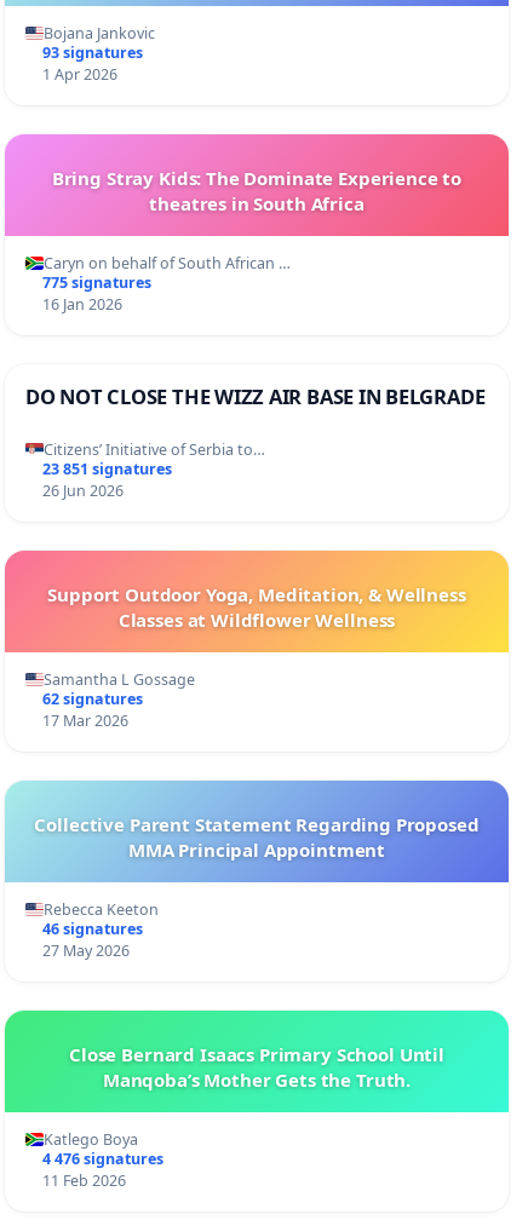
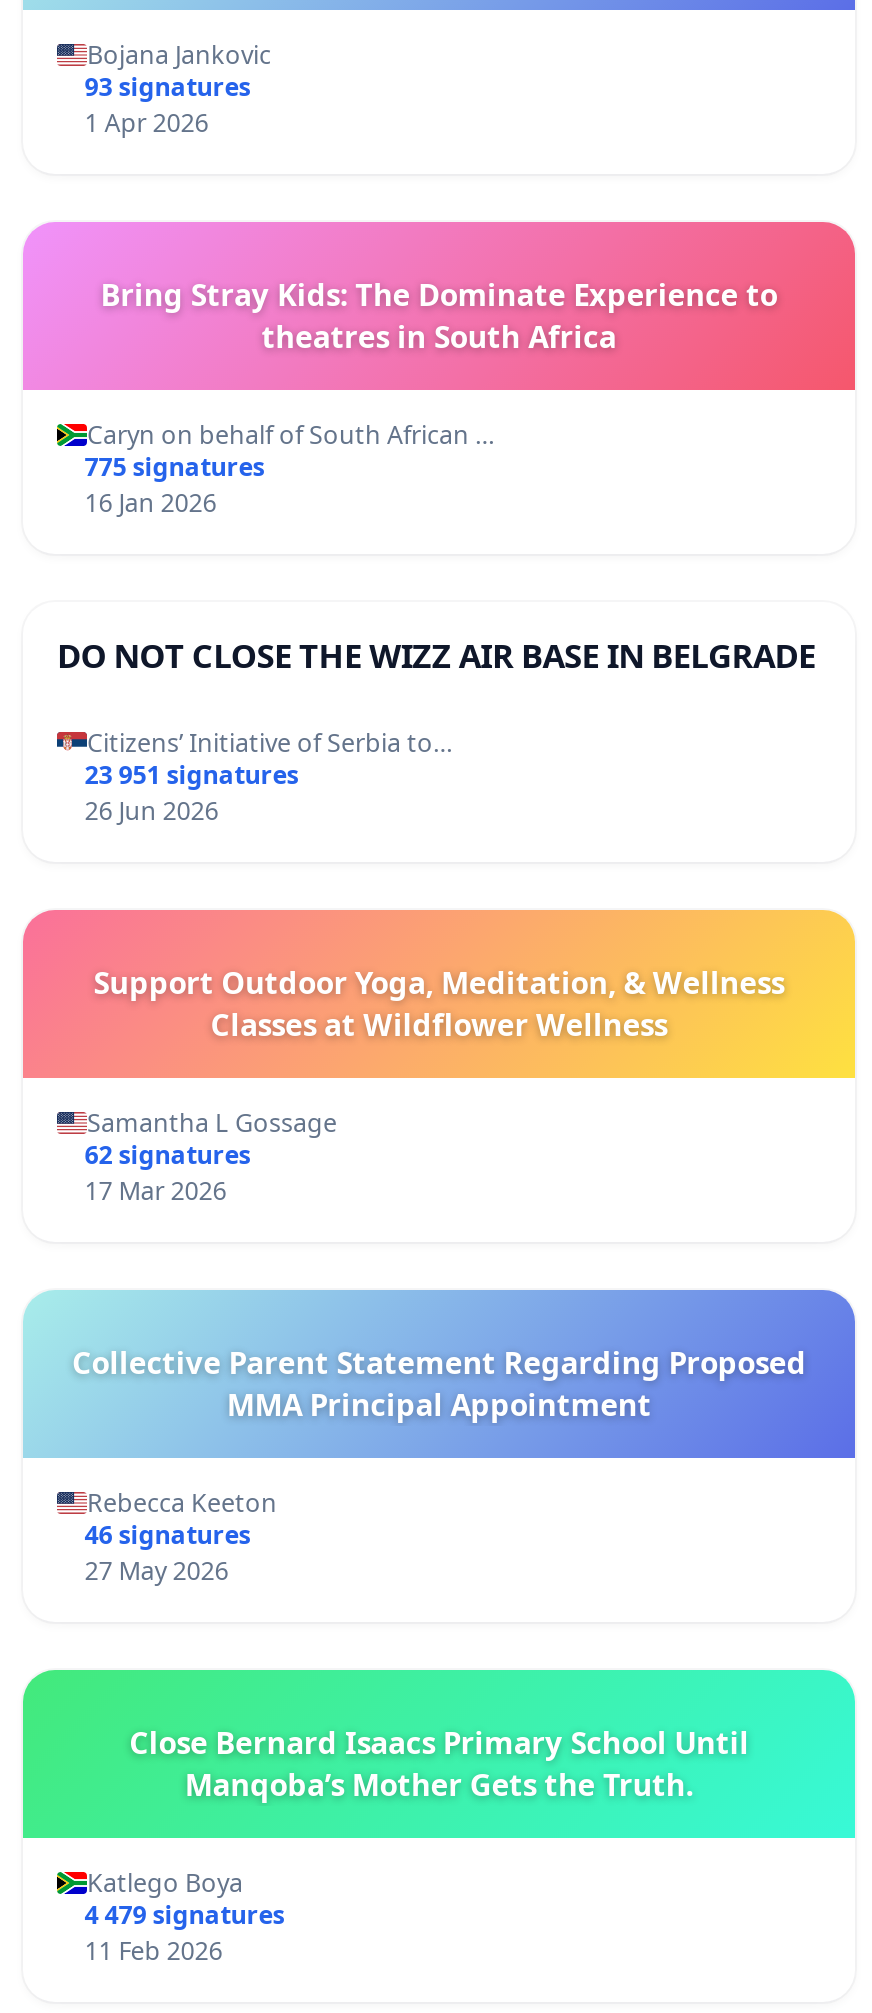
[42,458,172,479] 23 851 signatures -> [85,757,299,791] 23 951 signatures
[42,1148,163,1169] 4 476 signatures -> [85,1897,285,1931] 4 479 signatures

